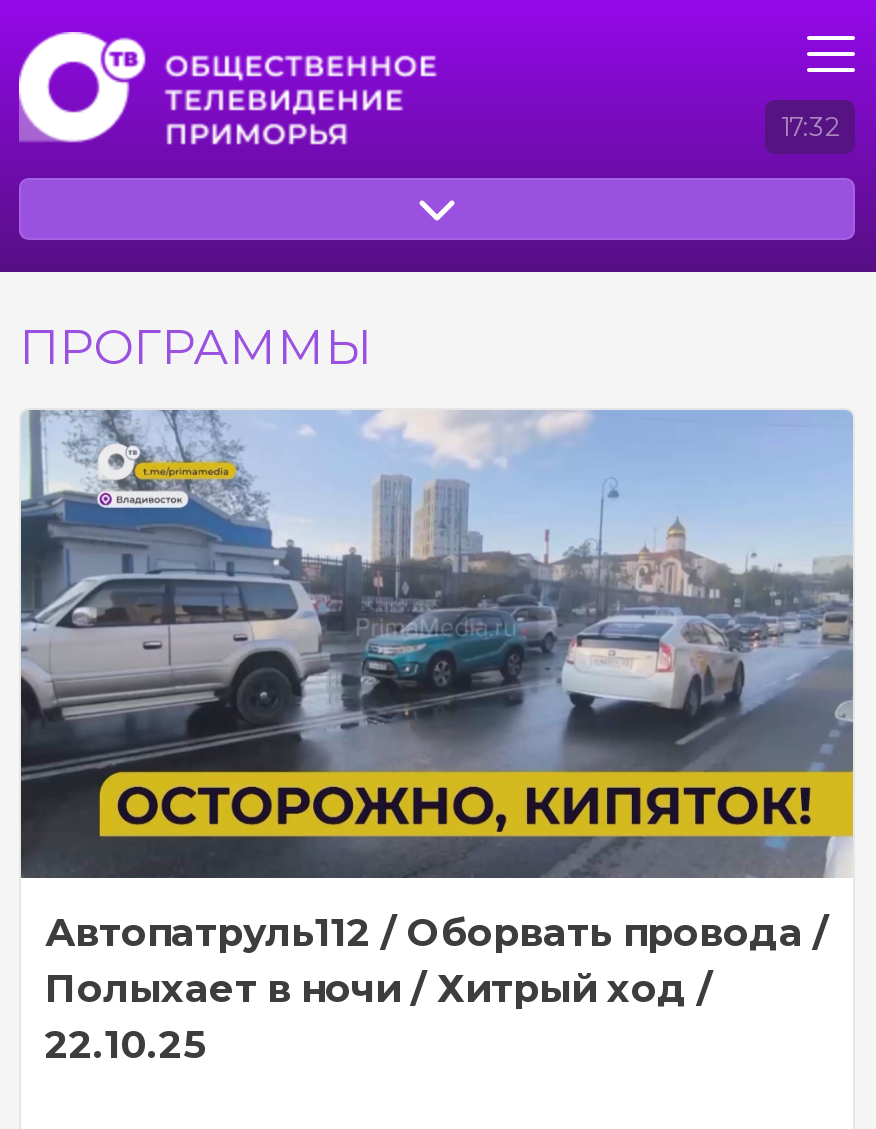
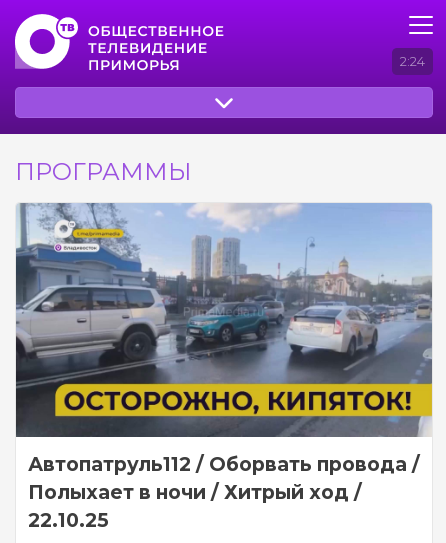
[781,112,839,142] 17:32 -> [400,54,425,69] 2:24

